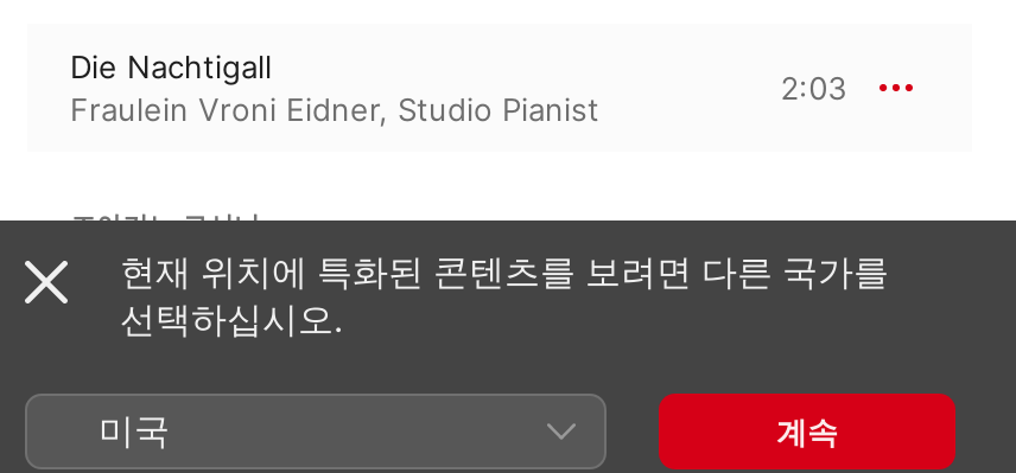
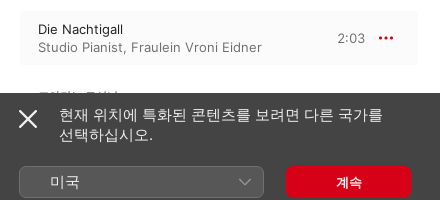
[70,91,599,129] Fraulein Vroni Eidner, Studio Pianist -> [38,39,262,55] Studio Pianist, Fraulein Vroni Eidner

